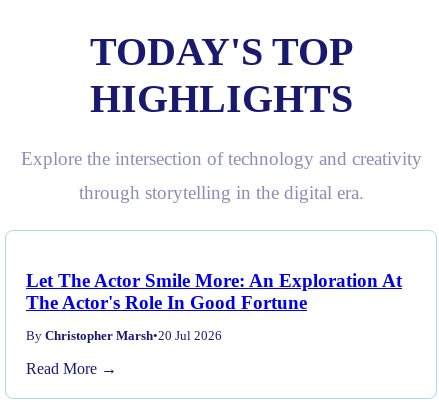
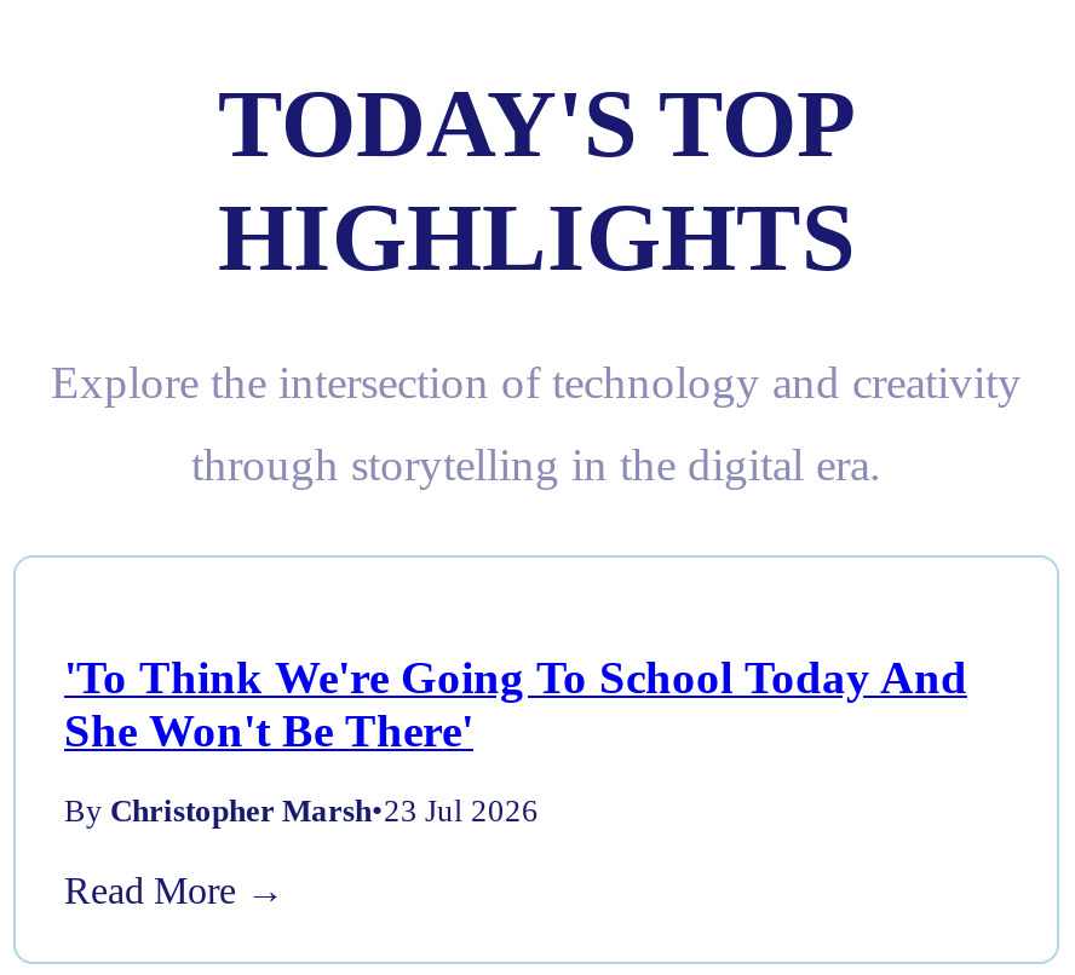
[26,270,402,313] Let The Actor Smile More: An Exploration At | The Actor's Role In Good Fortune -> [64,652,967,756] 'To Think We're Going To School Today And | She Won't Be There'
[26,329,222,343] By Christopher Marsh•20 Jul 2026 -> [64,795,539,829] By Christopher Marsh•23 Jul 2026

